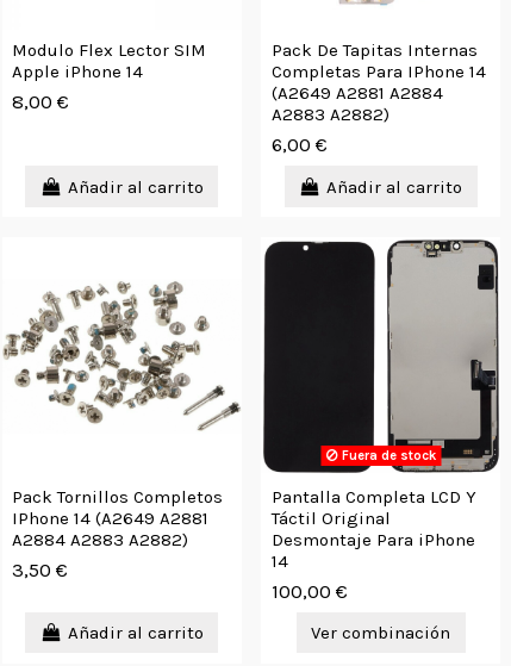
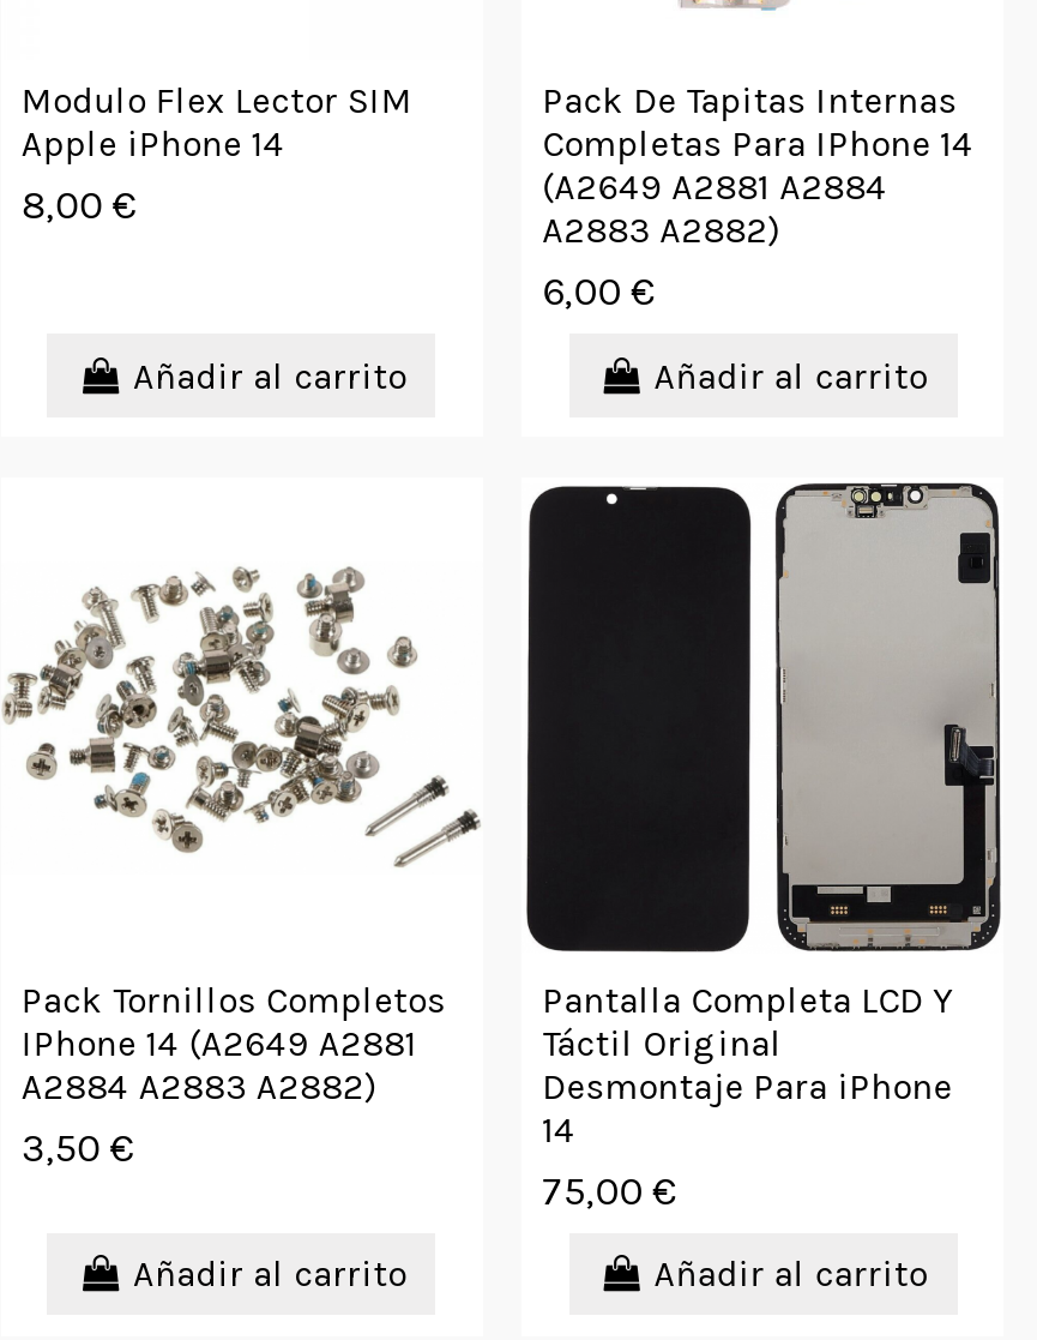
[338,448,436,464] Fuera de stock -> none
[271,580,347,603] 100,00 € -> [542,1168,677,1214] 75,00 €
[311,622,450,644] Ver combinación -> [654,1253,927,1296] Añadir al carrito

